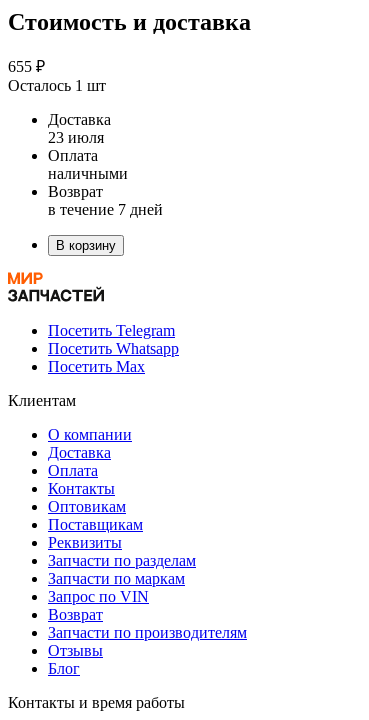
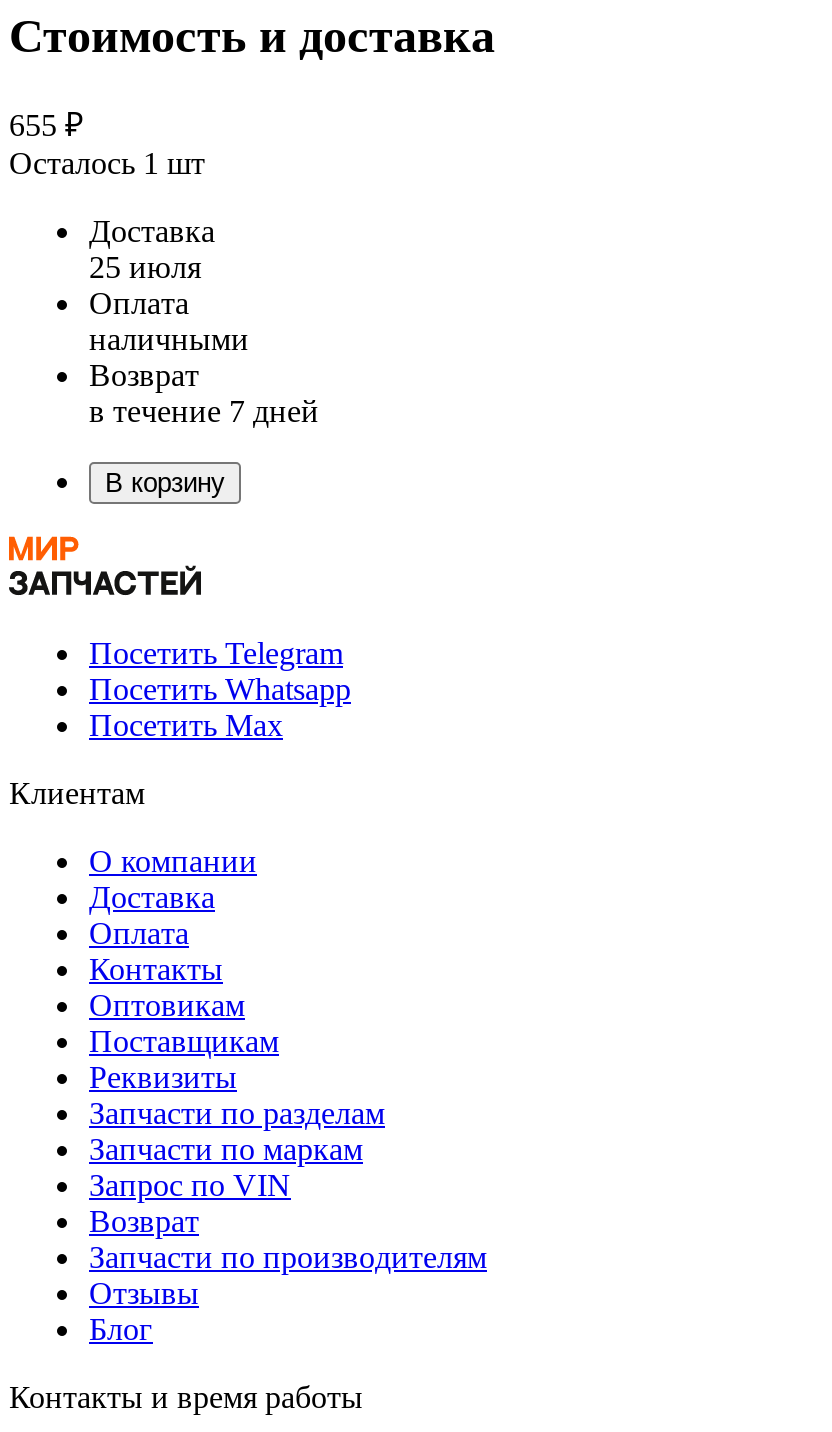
[48,129,104,146] 23 июля -> [89,251,201,285] 25 июля

